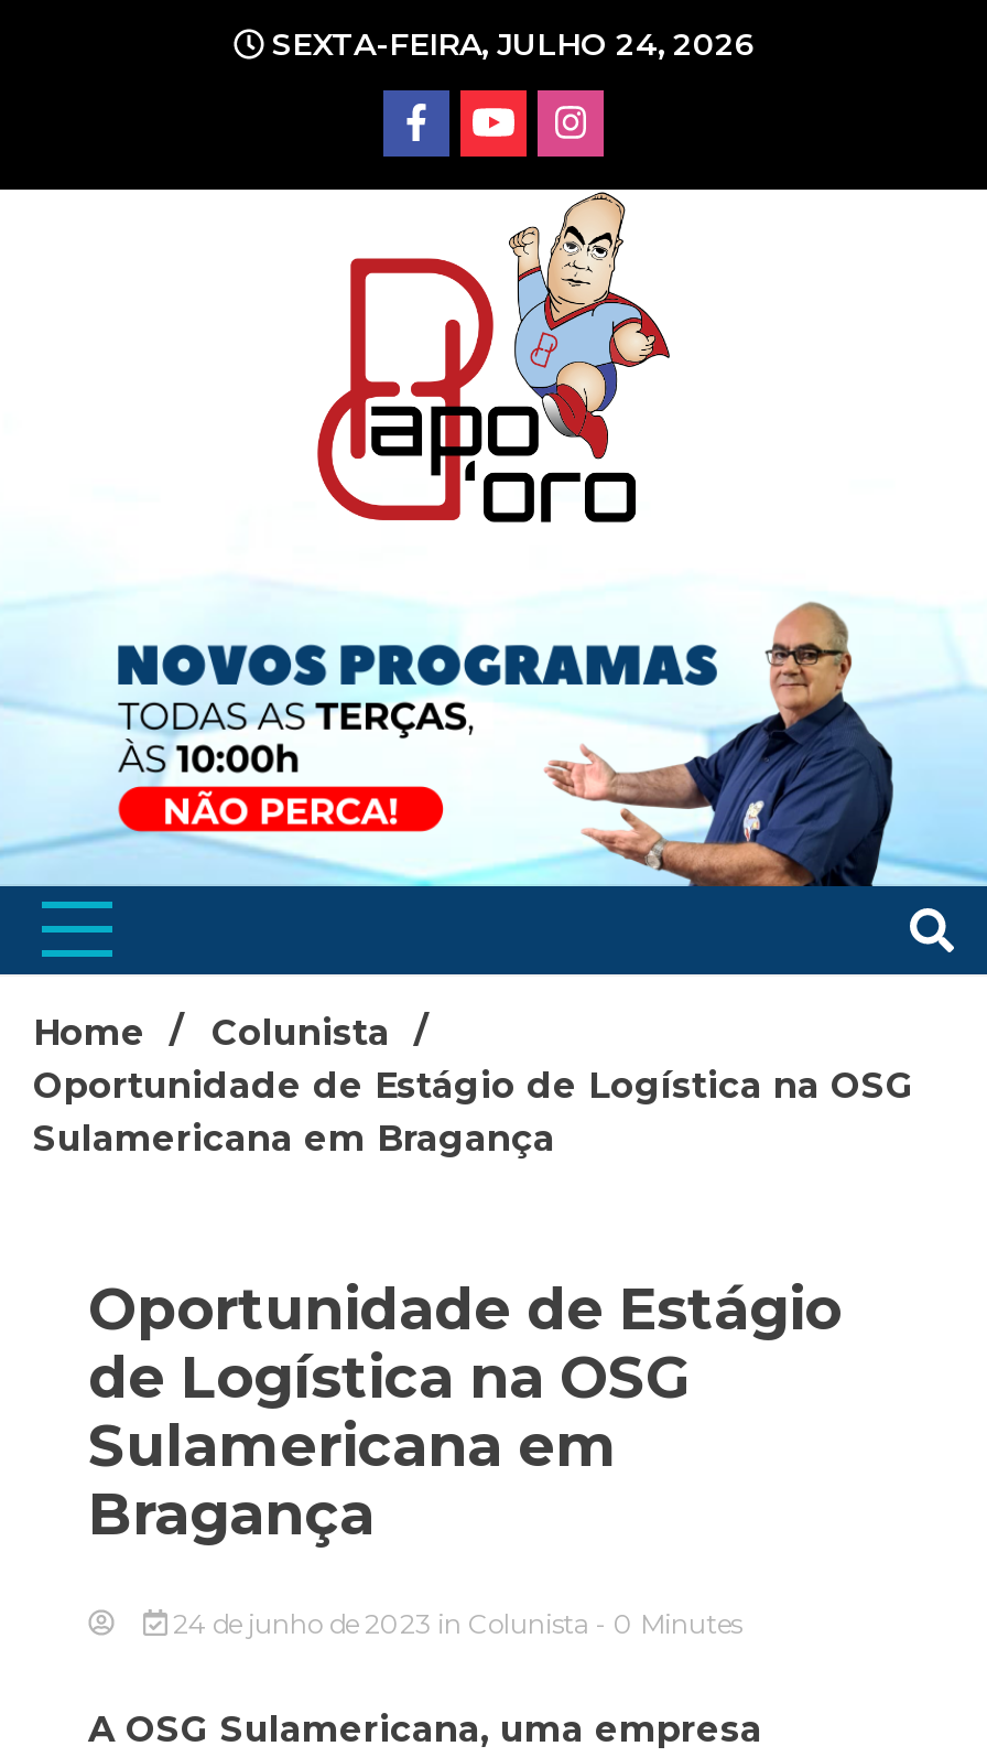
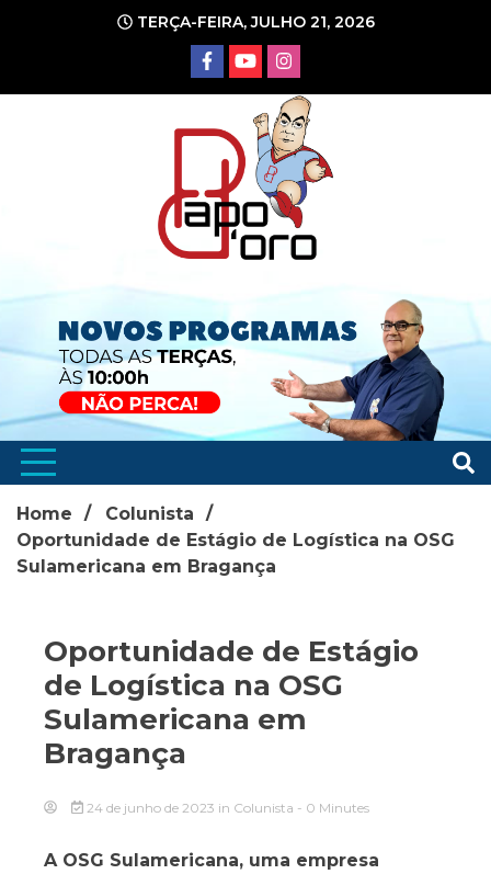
[263,24,755,64] SEXTA-FEIRA, JULHO 24, 2026 -> [132,12,374,32] TERÇA-FEIRA, JULHO 21, 2026

